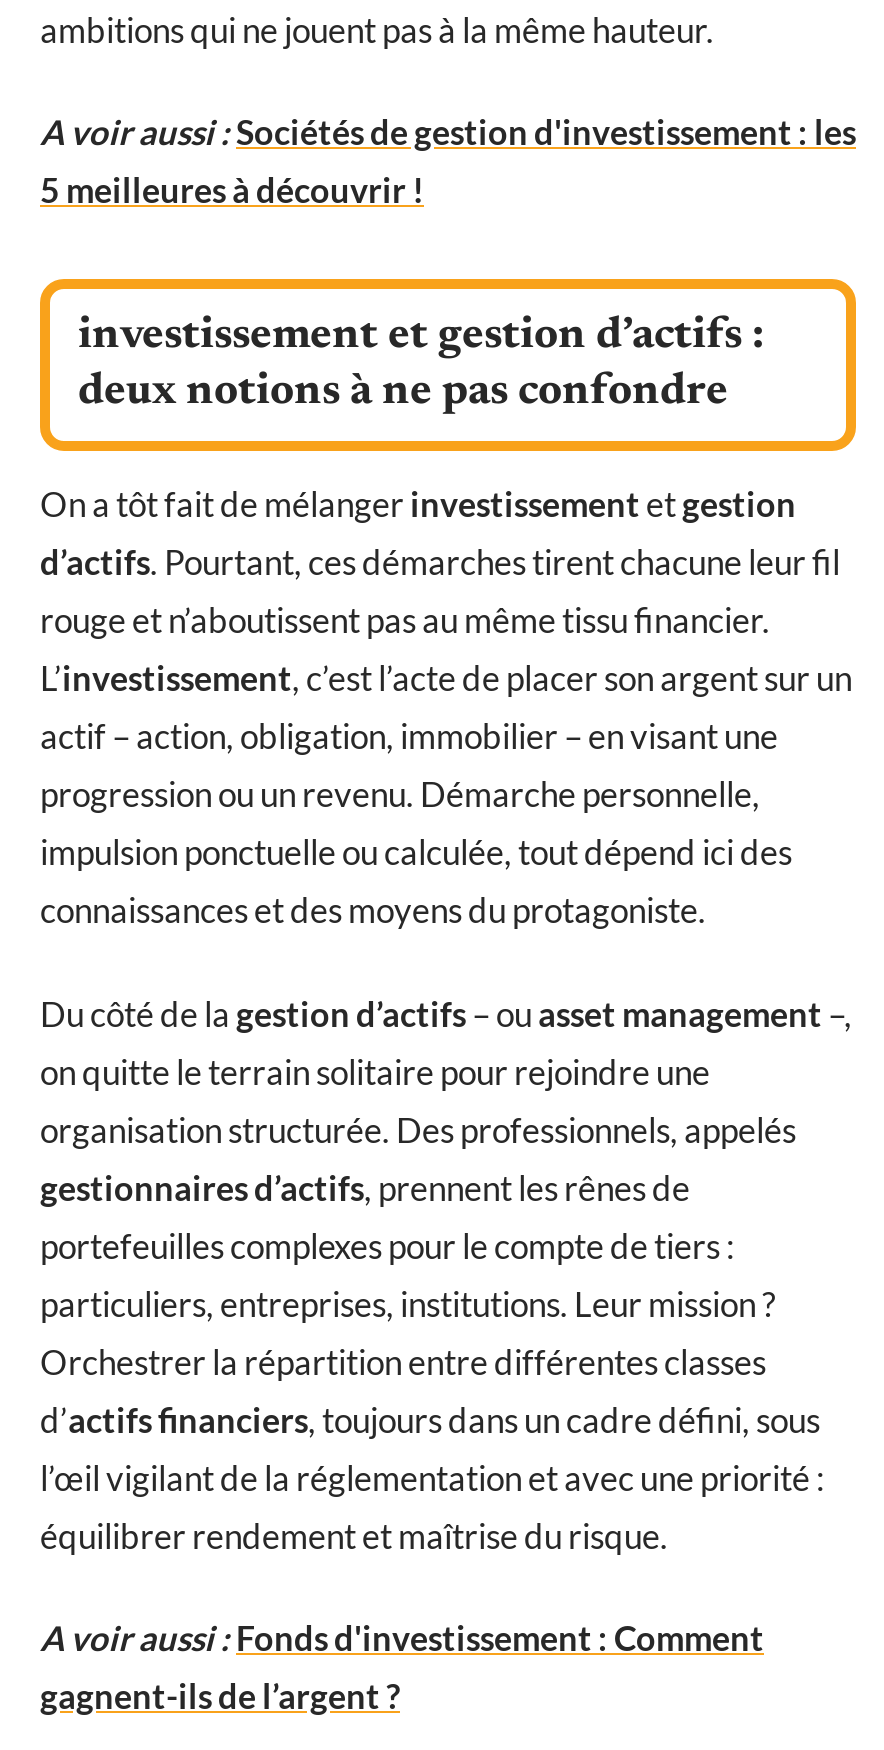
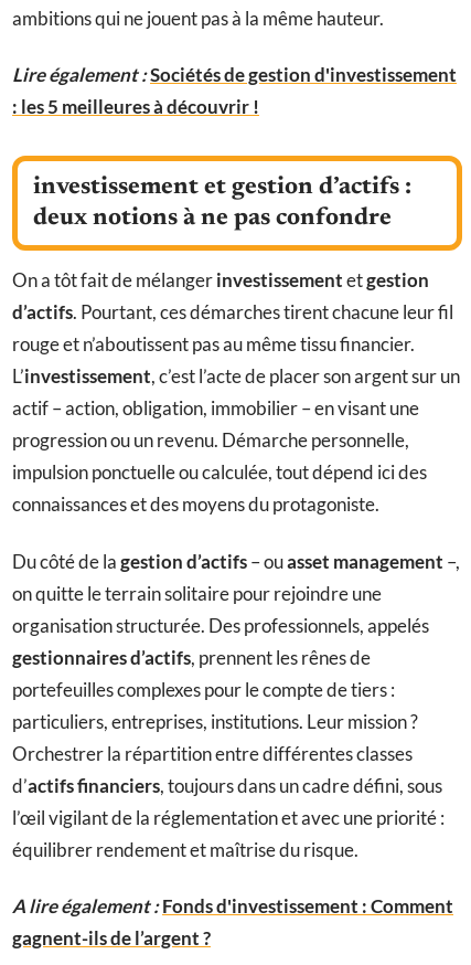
[40,112,856,212] A voir aussi : Sociétés de gestion d'investissement : les | 5 meilleures à découvrir ! -> [12,63,457,119] Lire également : Sociétés de gestion d'investissement | : les 5 meilleures à découvrir !
[40,1618,764,1660] A voir aussi : Fonds d'investissement : Comment -> [12,895,453,918] A lire également : Fonds d'investissement : Comment

